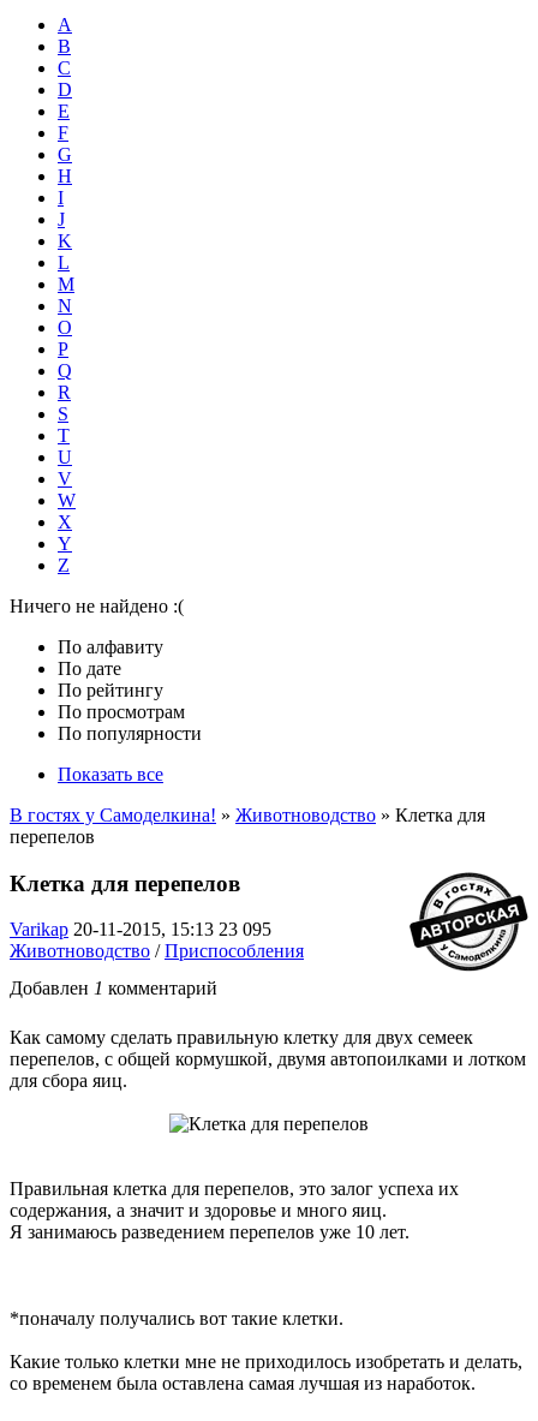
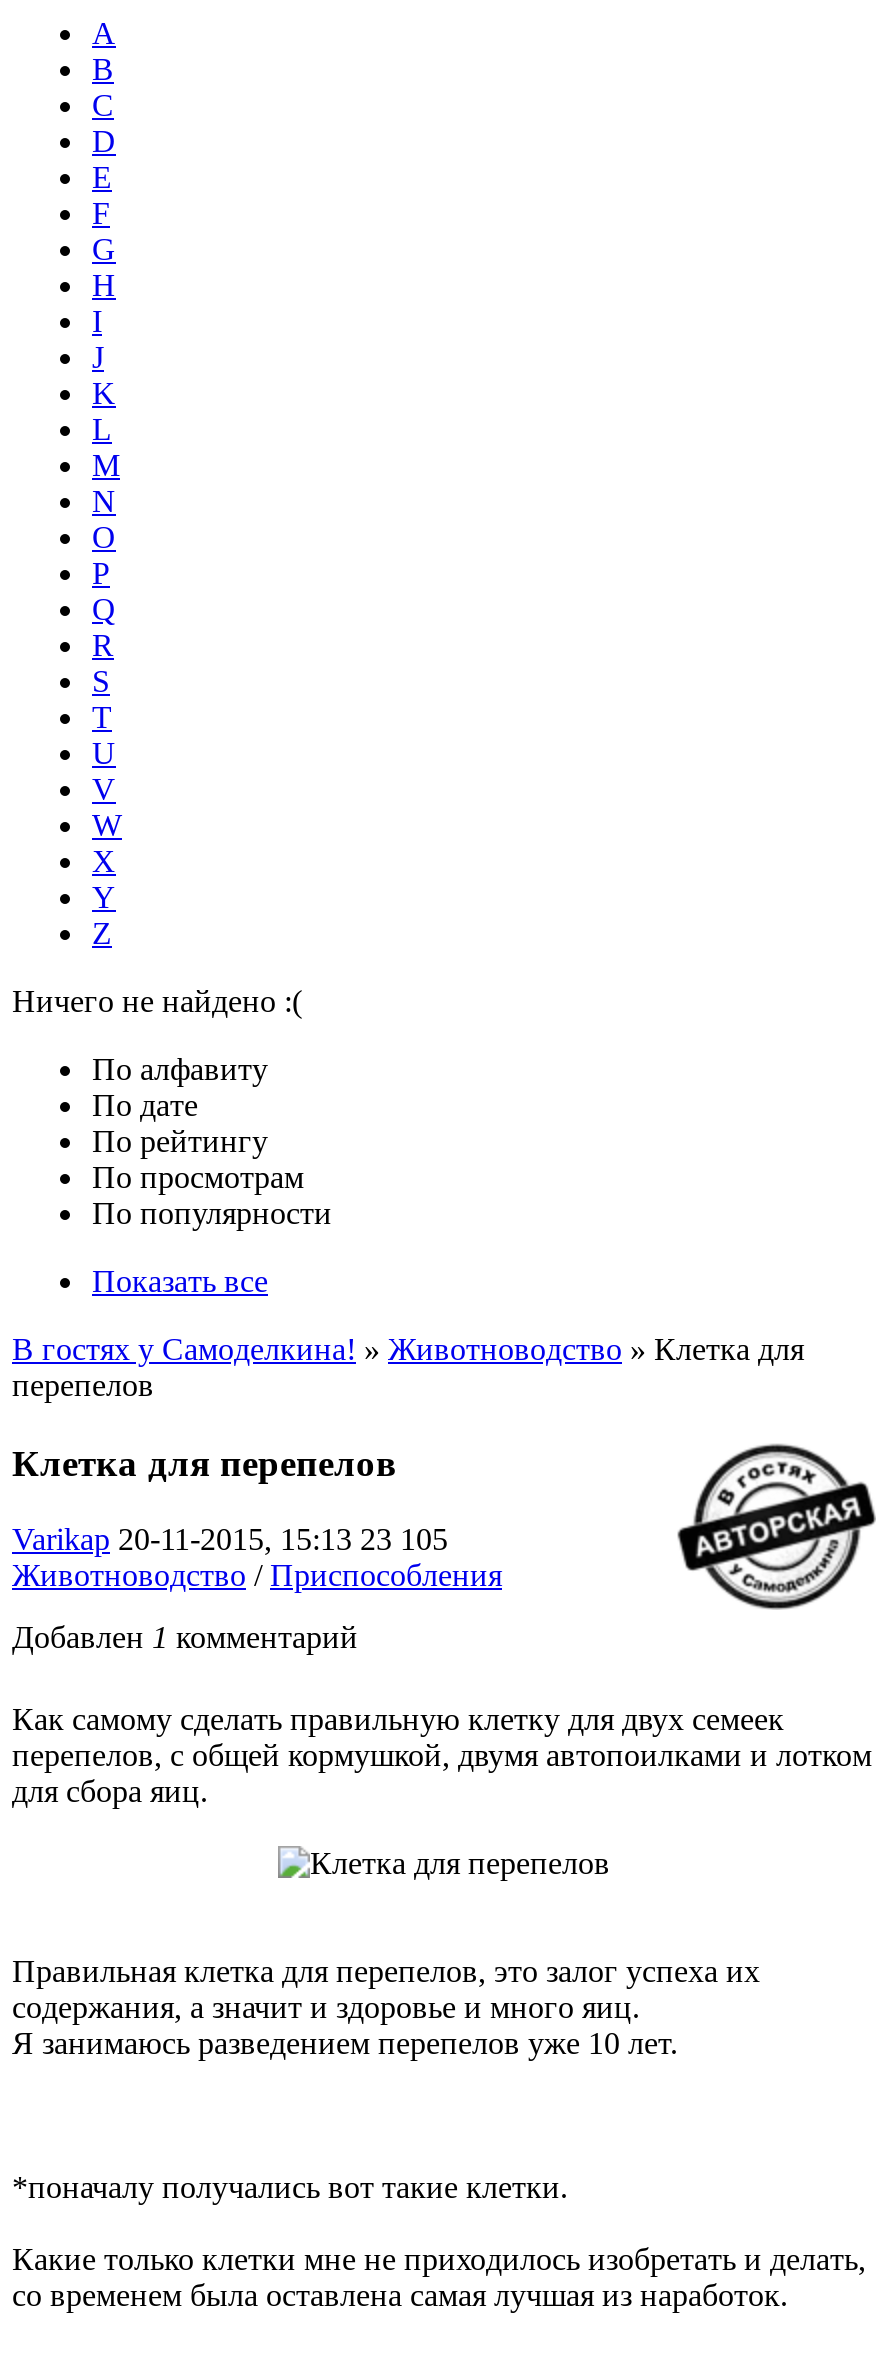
[10,919,271,940] Varikap 20-11-2015, 15:13 23 095 -> [12,1523,448,1557] Varikap 20-11-2015, 15:13 23 105

